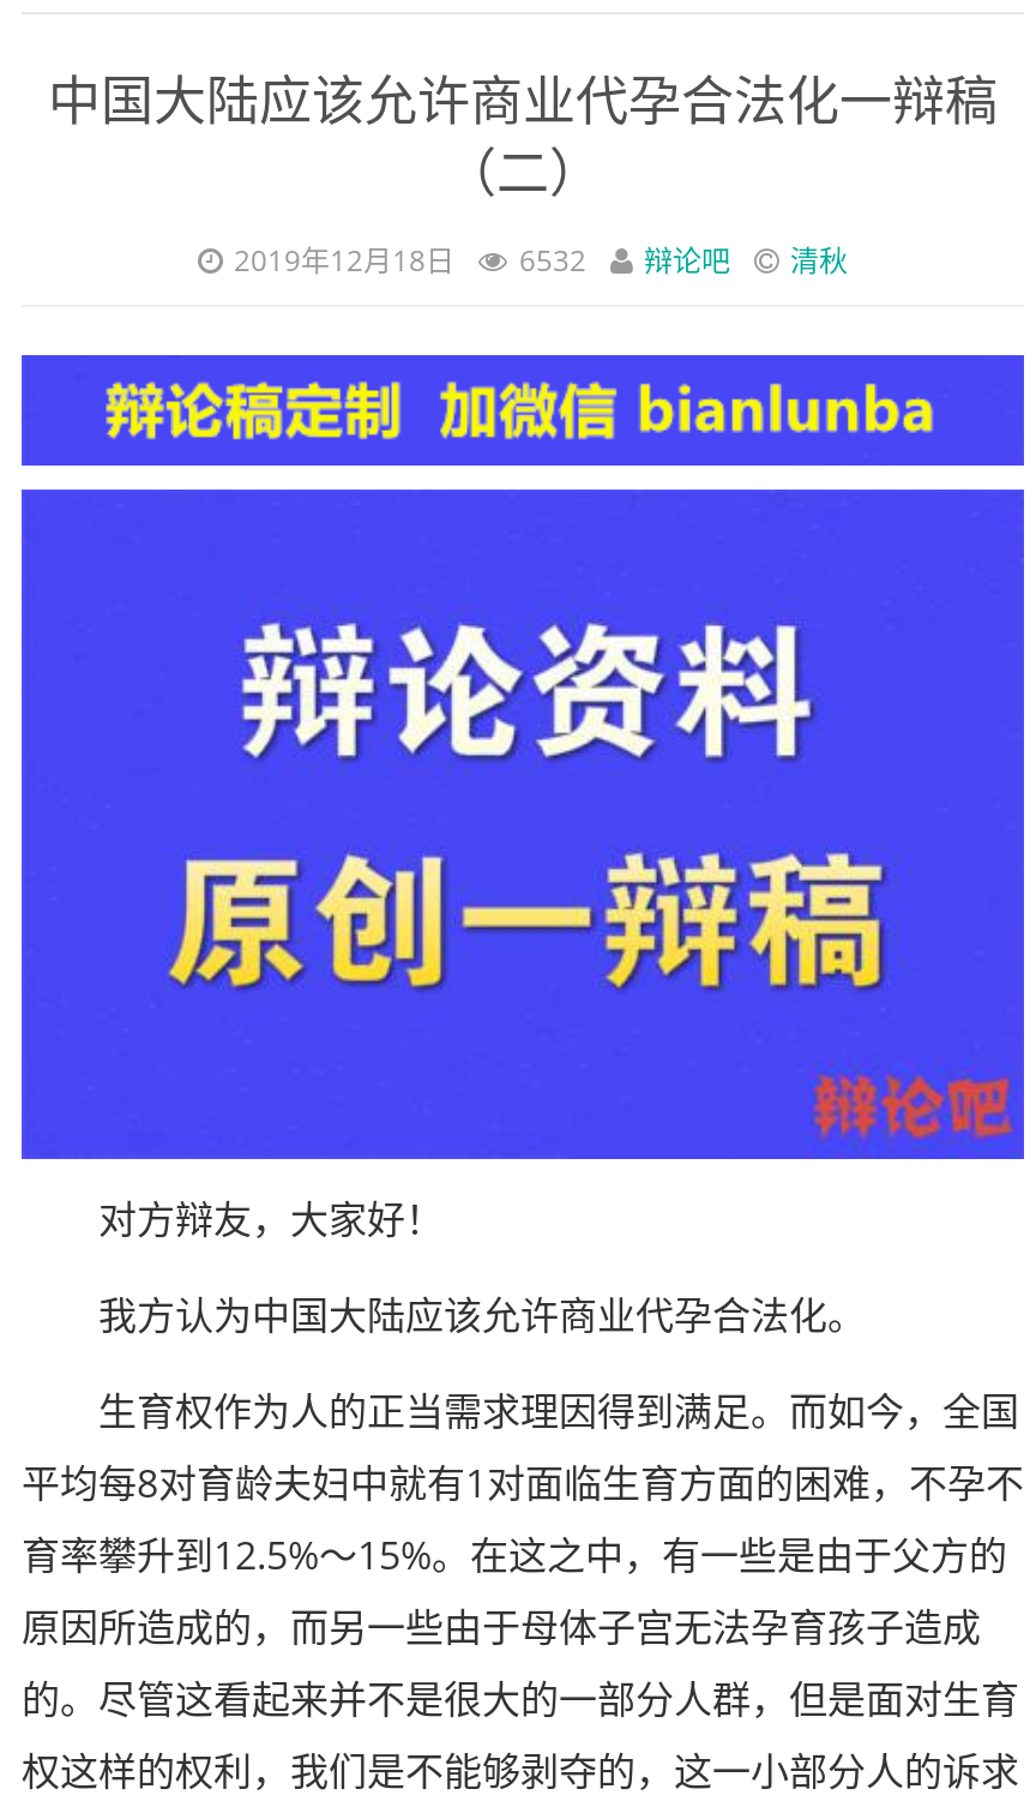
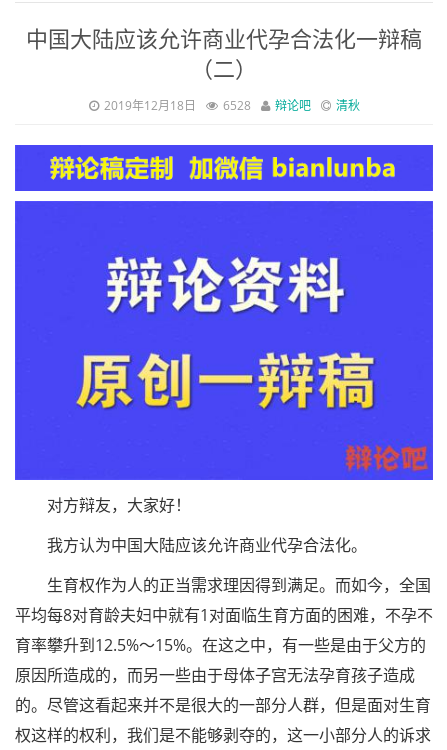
[234,240,848,281] 2019年12月18日 6532 辩论吧 清秋 -> [103,97,359,114] 2019年12月18日 6528 辩论吧 清秋

